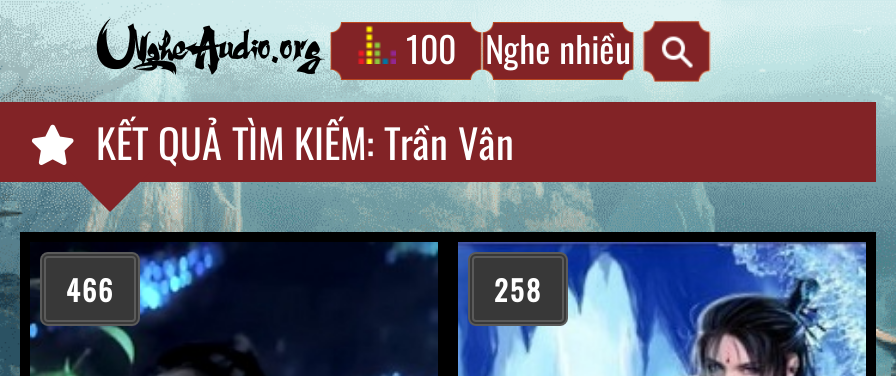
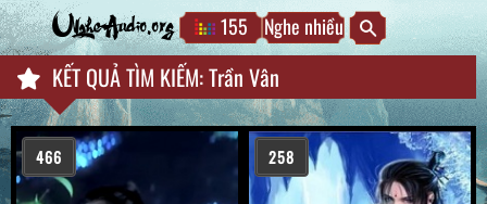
[406,22,631,74] 100 Nghe nhiều -> [221,12,343,40] 155 Nghe nhiều

